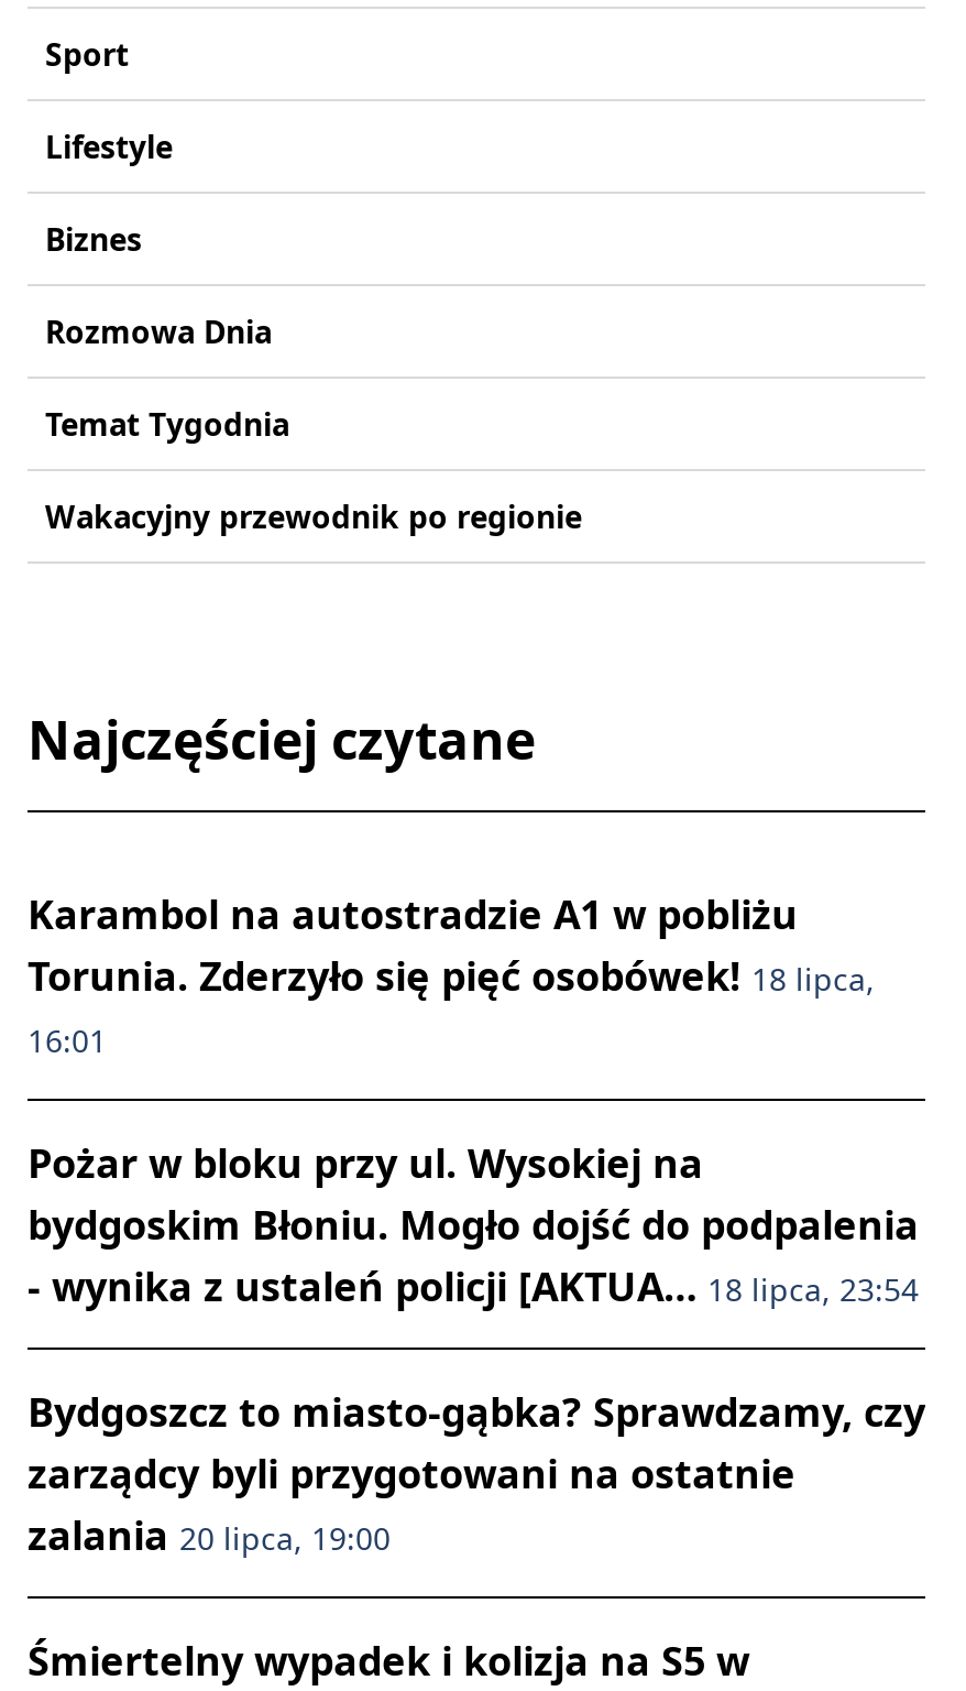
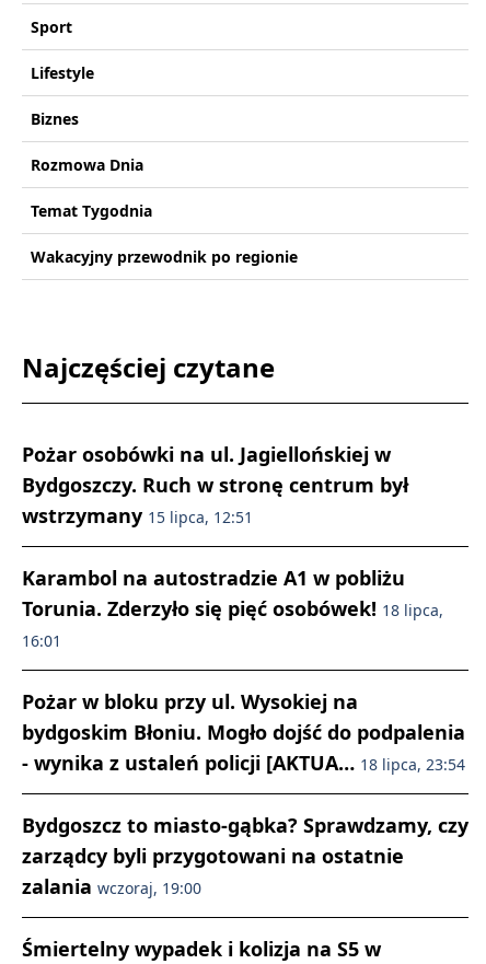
none -> [22,441,408,529] Pożar osobówki na ul. Jagiellońskiej w | Bydgoszczy. Ruch w stronę centrum był | wstrzymany 15 lipca, 12:51
[28,1508,391,1561] zalania 20 lipca, 19:00 -> [22,873,201,899] zalania wczoraj, 19:00

